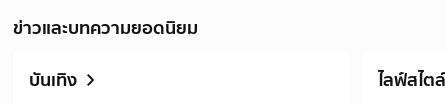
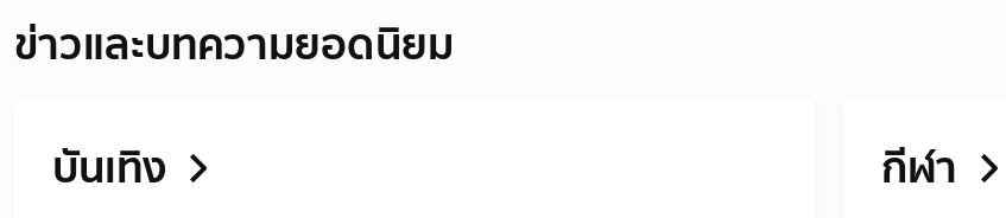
[378,65,445,94] ไลฟ์สไตล์ -> [881,133,957,202] กีฬา

